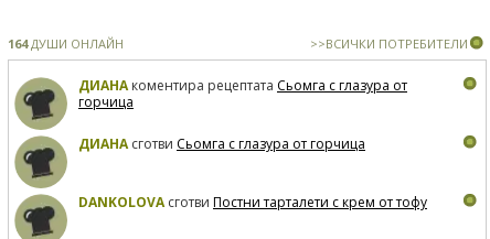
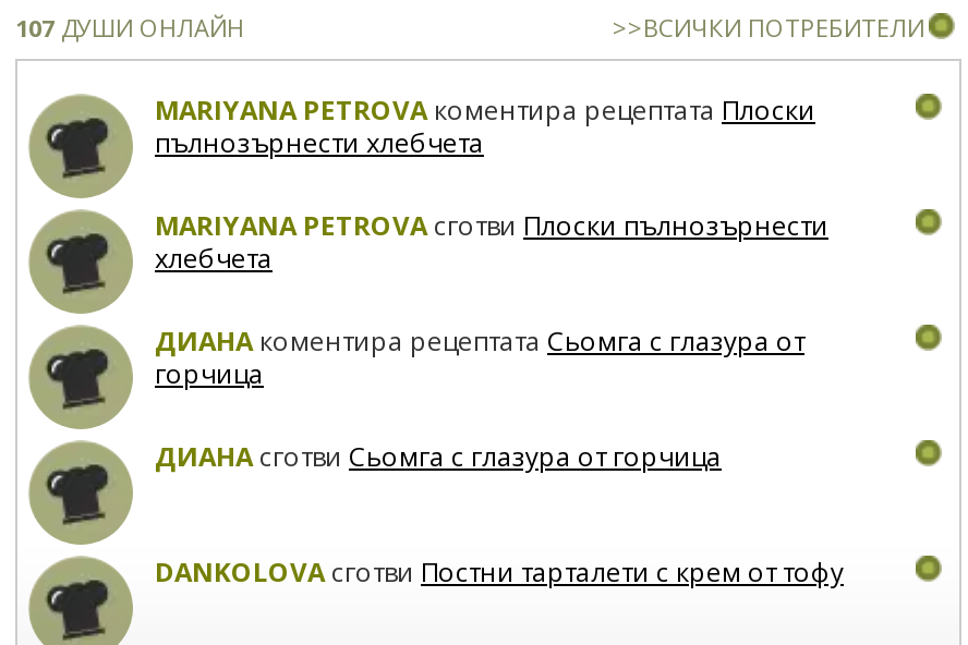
[8,36,124,52] 164 ДУШИ ОНЛАЙН -> [15,12,244,44] 107 ДУШИ ОНЛАЙН
none -> [155,92,828,277] MARIYANA PETROVA коментира рецептата Плоски | пълнозърнести хлебчета | MARIYANA PETROVA сготви Плоски пълнозърнести | хлебчета

